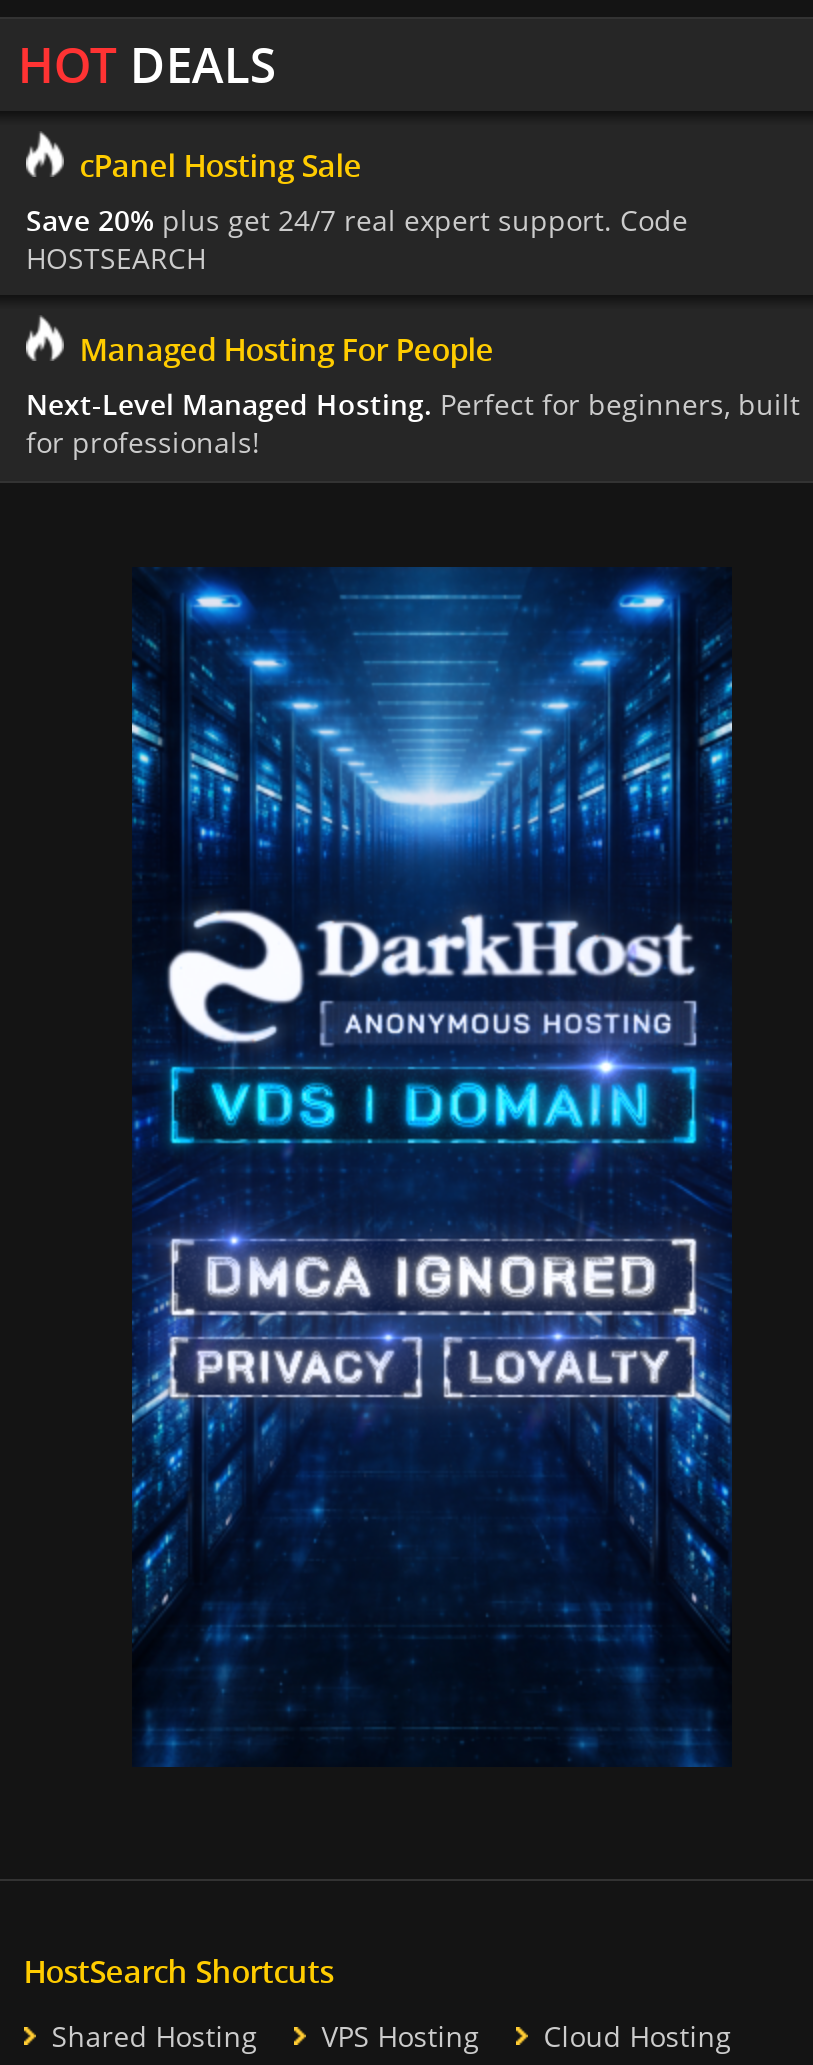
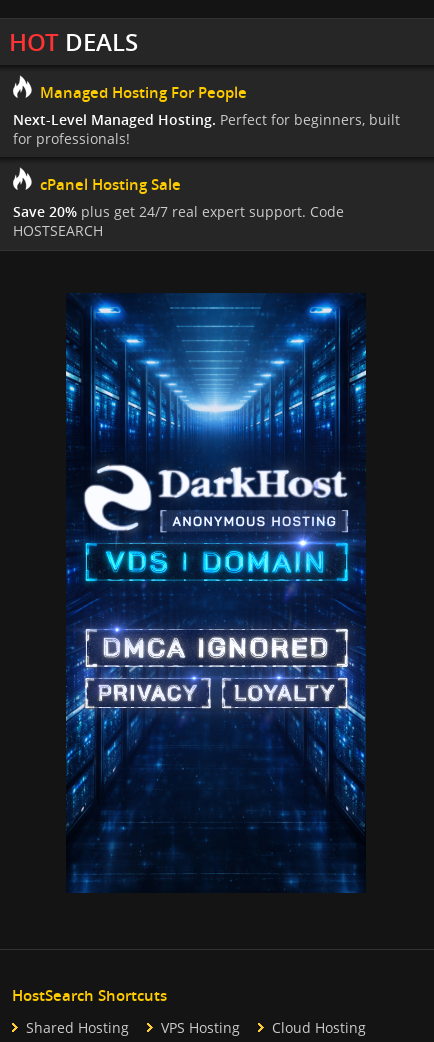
moved [26,144,688,276] -> [13,174,344,240]: cPanel Hosting Sale | Save 20% plus get 24/7 real expert support. Code | HOSTSEARCH
moved [26,329,800,461] -> [13,82,400,148]: Managed Hosting For People | Next-Level Managed Hosting. Perfect for beginners, built | for professionals!

